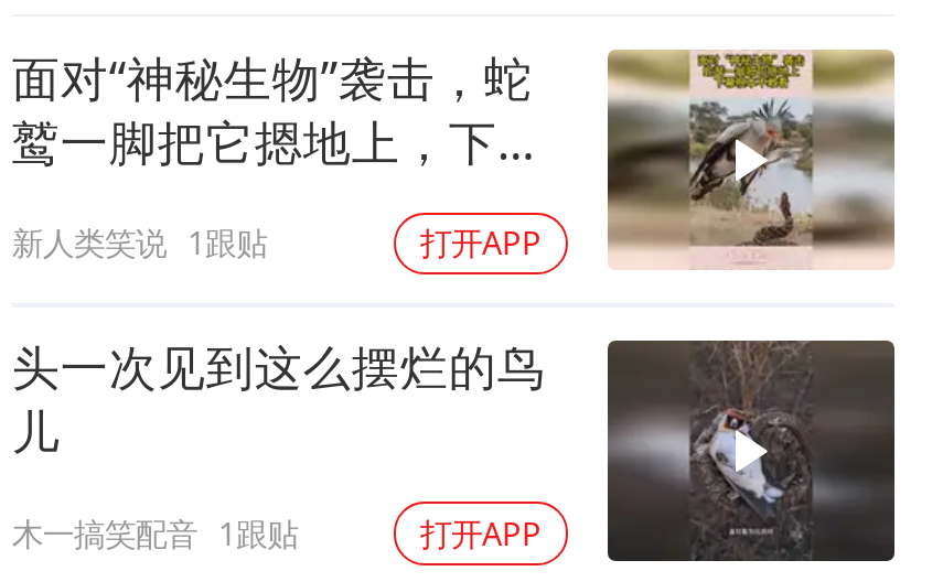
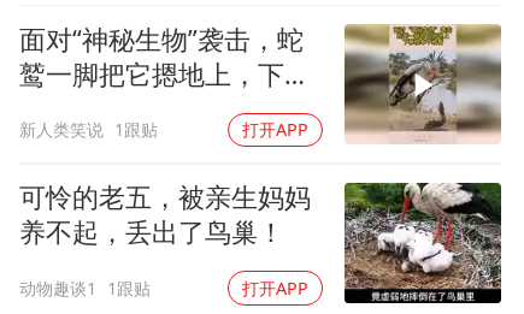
[12,335,894,561] [image] | 头一次见到这么摆烂的鸟 | 儿 -> [19,180,501,302] [image] | 可怜的老五，被亲生妈妈 | 养不起，丢出了鸟巢！
[12,512,298,554] 木一搞笑配音 1跟贴 -> [19,276,151,299] 动物趣谈1 1跟贴

